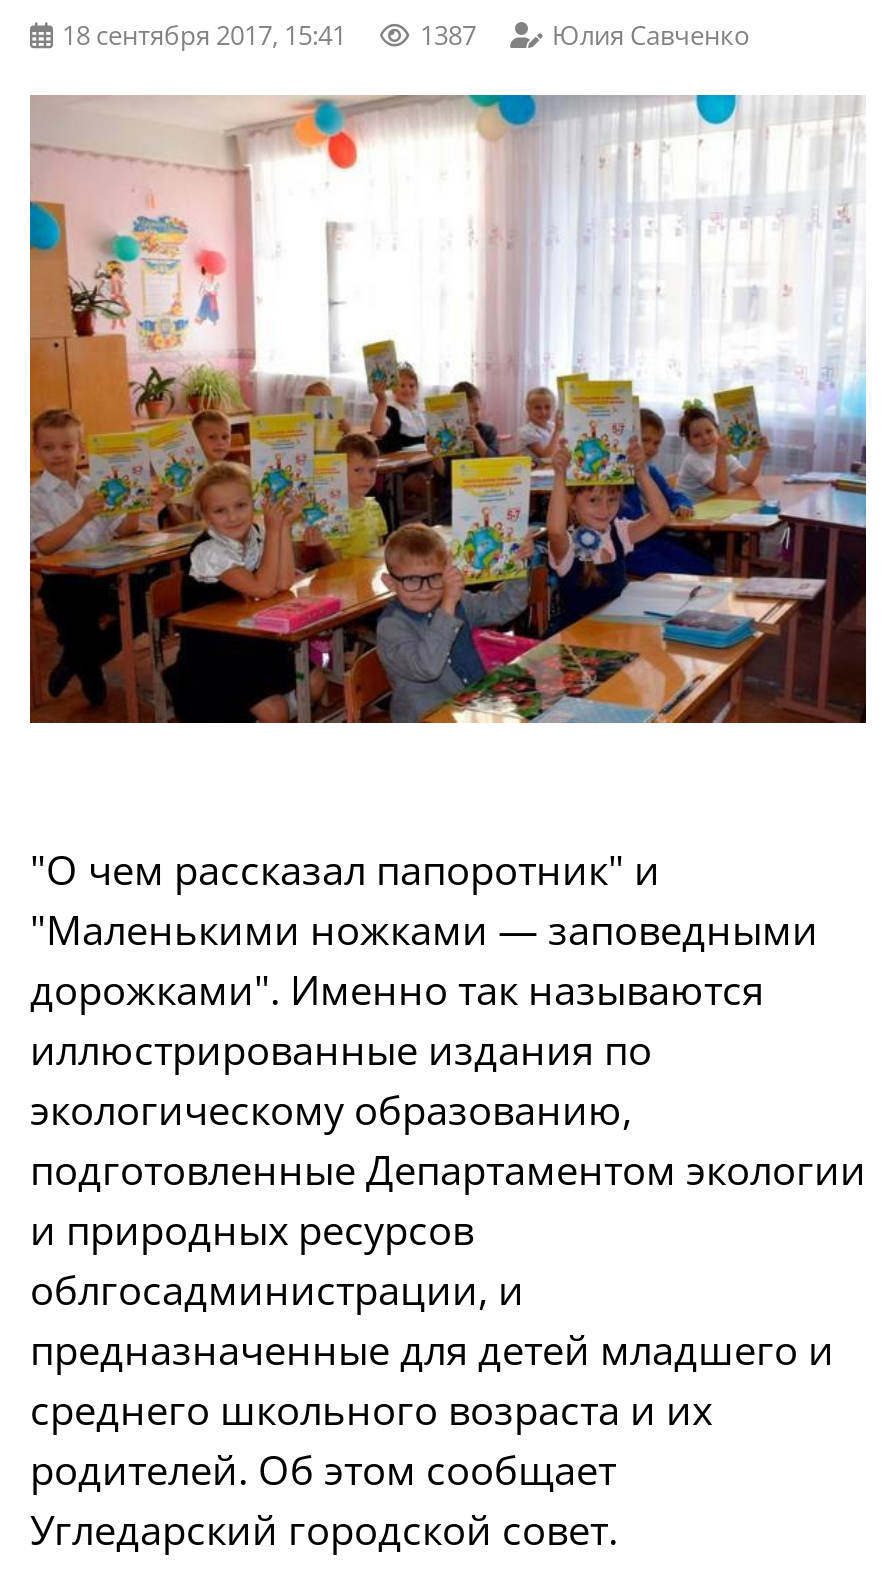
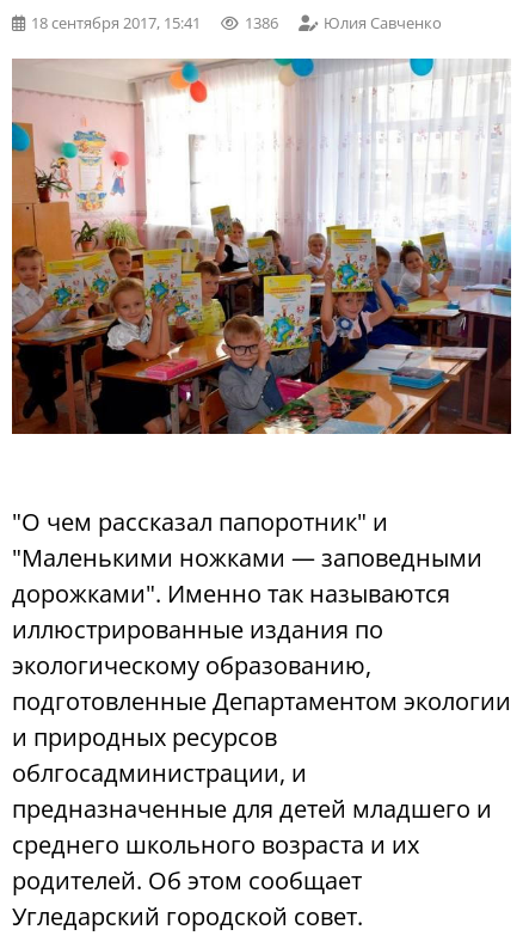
[420,17,476,53] 1387 -> [245,12,278,33] 1386

